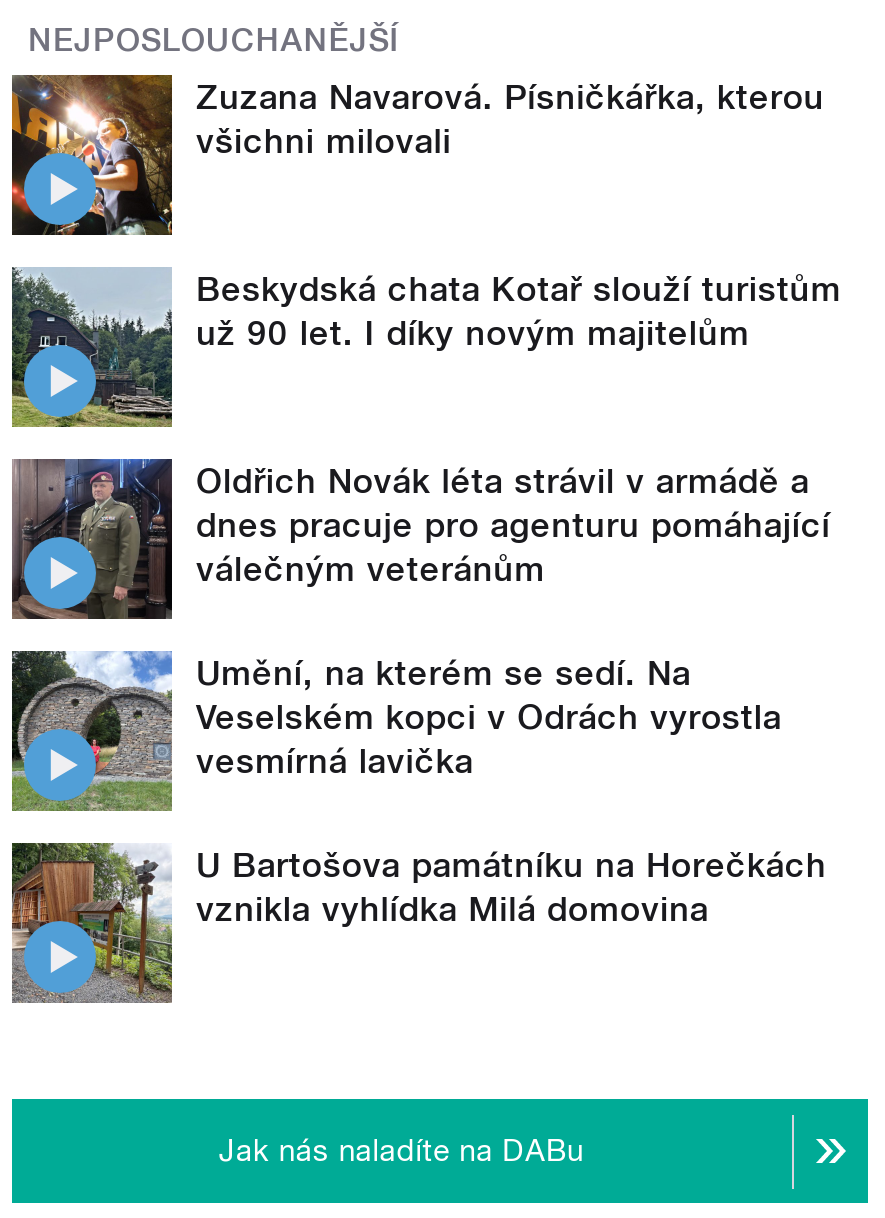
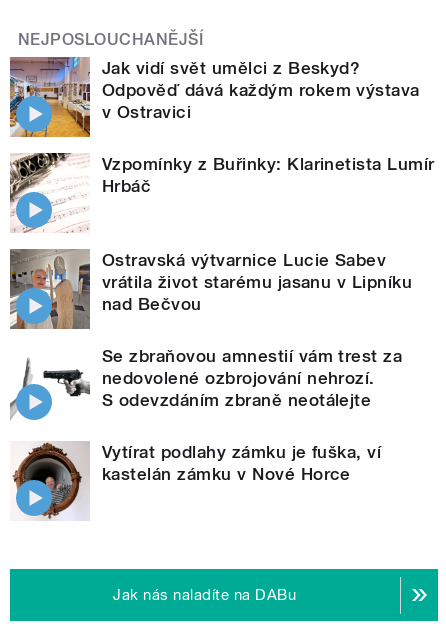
[10,73,825,237] [image] | Zuzana Navarová. Písničkářka, kterou | všichni milovali -> [9,56,420,138] [image] | Jak vidí svět umělci z Beskyd? | Odpověď dává každým rokem výstava | v Ostravici
[10,267,842,429] [image] | Beskydská chata Kotař slouží turistům | už 90 let. I díky novým majitelům -> [10,152,435,233] [image] | Vzpomínky z Buřinky: Klarinetista Lumír | Hrbáč
[10,457,831,621] [image] | Oldřich Novák léta strávil v armádě a | dnes pracuje pro agenturu pomáhající | válečným veteránům -> [10,249,412,330] [image] | Ostravská výtvarnice Lucie Sabev | vrátila život starému jasanu v Lipníku | nad Bečvou
[10,649,782,813] [image] | Umění, na kterém se sedí. Na | Veselském kopci v Odrách vyrostla | vesmírná lavička -> [10,345,402,425] [image] | Se zbraňovou amnestií vám trest za | nedovolené ozbrojování nehrozí. | S odevzdáním zbraně neotálejte
[10,841,827,1005] [image] | U Bartošova památníku na Horečkách | vznikla vyhlídka Milá domovina -> [10,441,381,521] [image] | Vytírat podlahy zámku je fuška, ví | kastelán zámku v Nové Horce

